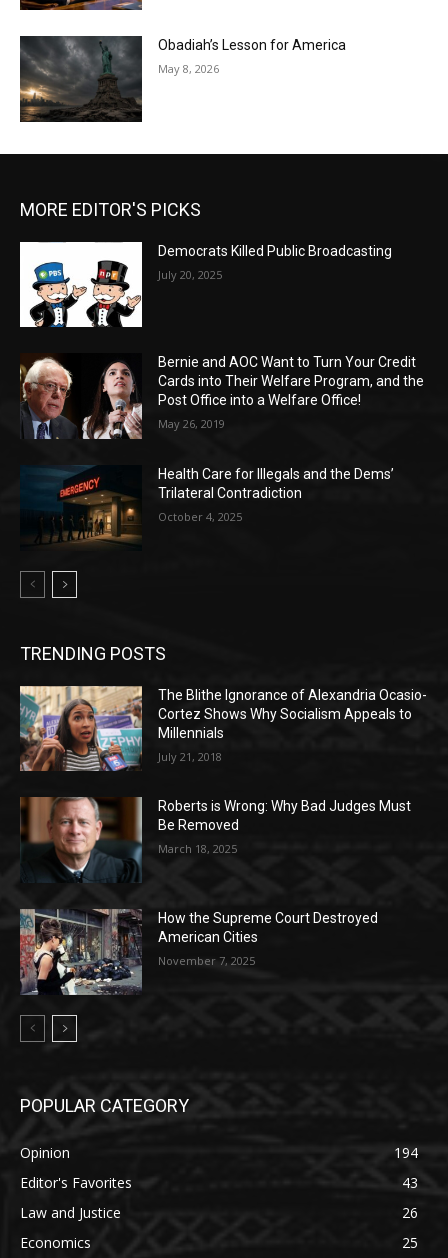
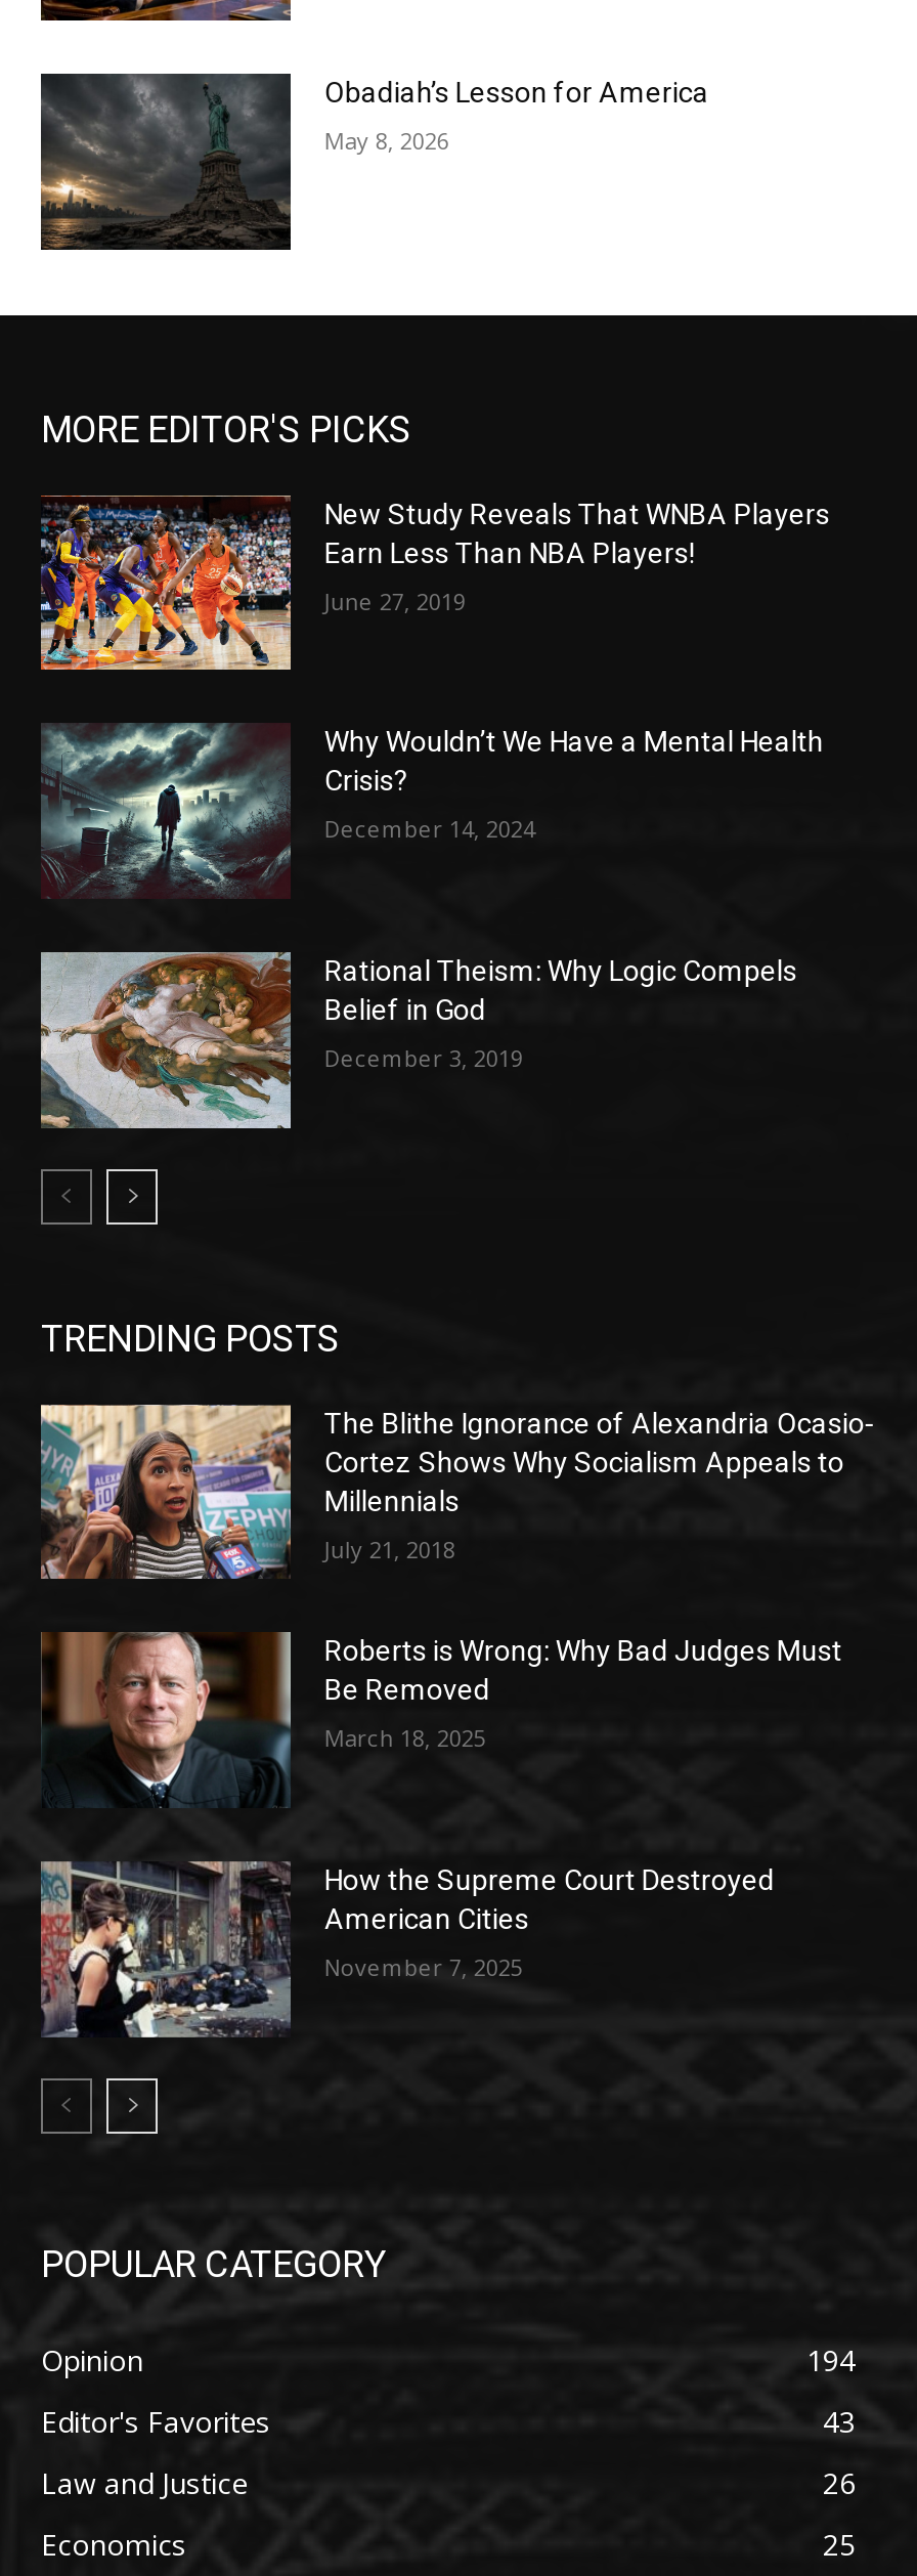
[19,241,392,328] [image] | Democrats Killed Public Broadcasting -> [39,496,830,672] [image] | New Study Reveals That WNBA Players | Earn Less Than NBA Players!
[158,267,222,282] July 20, 2025 -> [324,585,465,616] June 27, 2019
[20,353,424,440] [image] | Bernie and AOC Want to Turn Your Credit | Cards into Their Welfare Program, and the | Post Office into a Welfare Office! -> [41,721,824,899] [image] | Why Wouldn’t We Have a Mental Health | Crisis?
[158,416,225,431] May 26, 2019 -> [324,814,535,844] December 14, 2024
[20,465,394,551] [image] | Health Care for Illegals and the Dems’ | Trilateral Contradiction -> [39,950,797,1130] [image] | Rational Theism: Why Logic Compels | Belief in God
[158,509,242,524] October 4, 2025 -> [324,1042,523,1073] December 3, 2019

